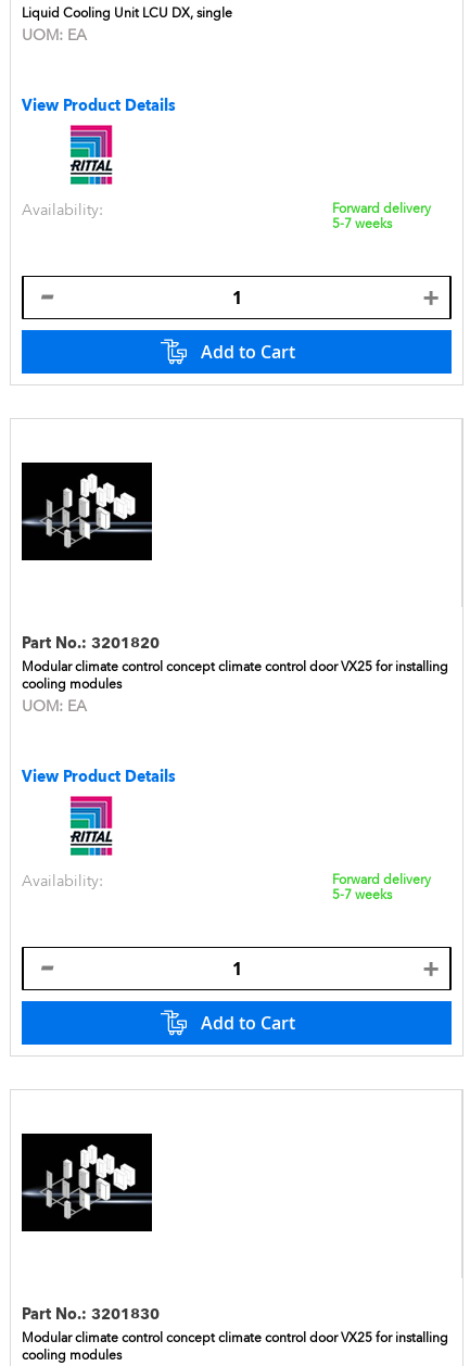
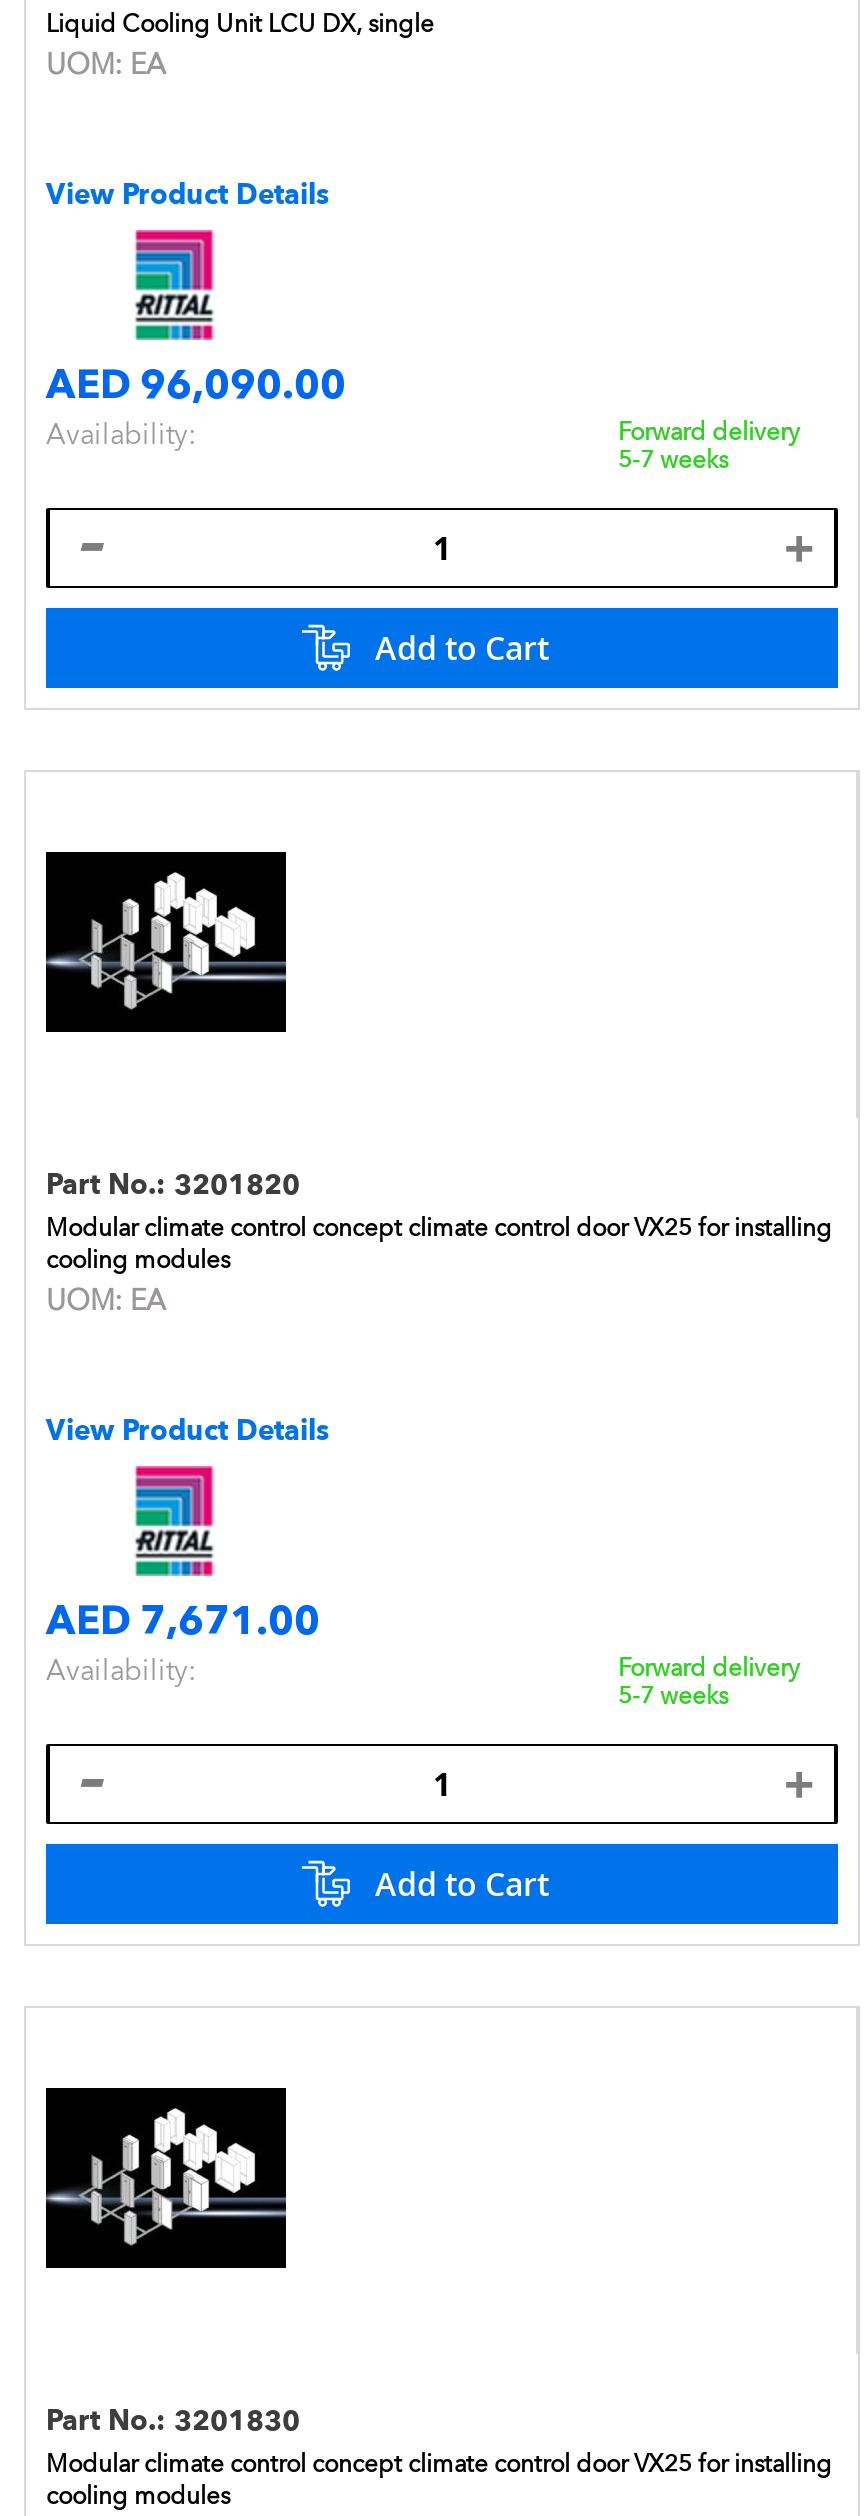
none -> [46,360,346,408] AED 96,090.00
moved [22,201,431,231] -> [46,418,800,474]: Availability: | Forward delivery | 5-7 weeks
none -> [46,1596,320,1644] AED 7,671.00
moved [22,872,431,902] -> [46,1654,800,1710]: Availability: | Forward delivery | 5-7 weeks

